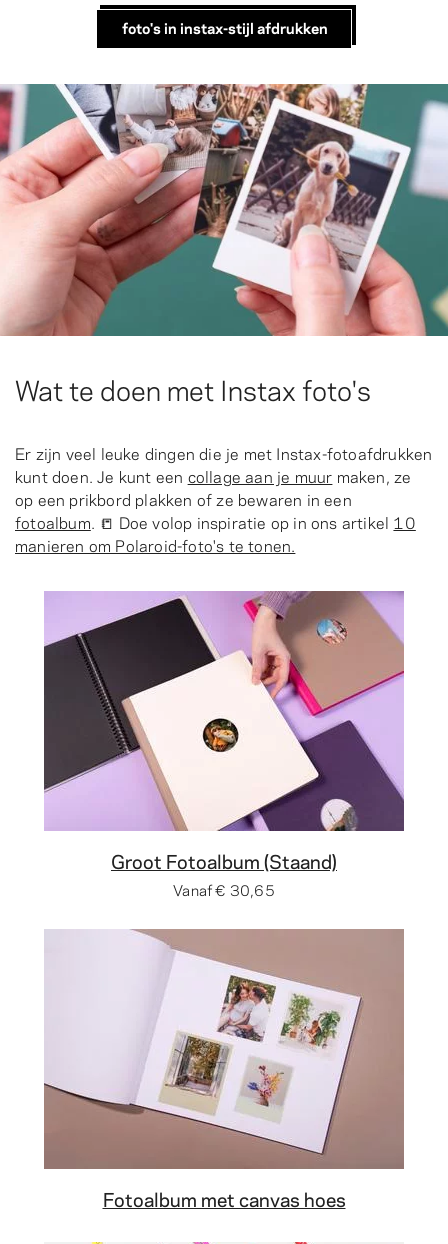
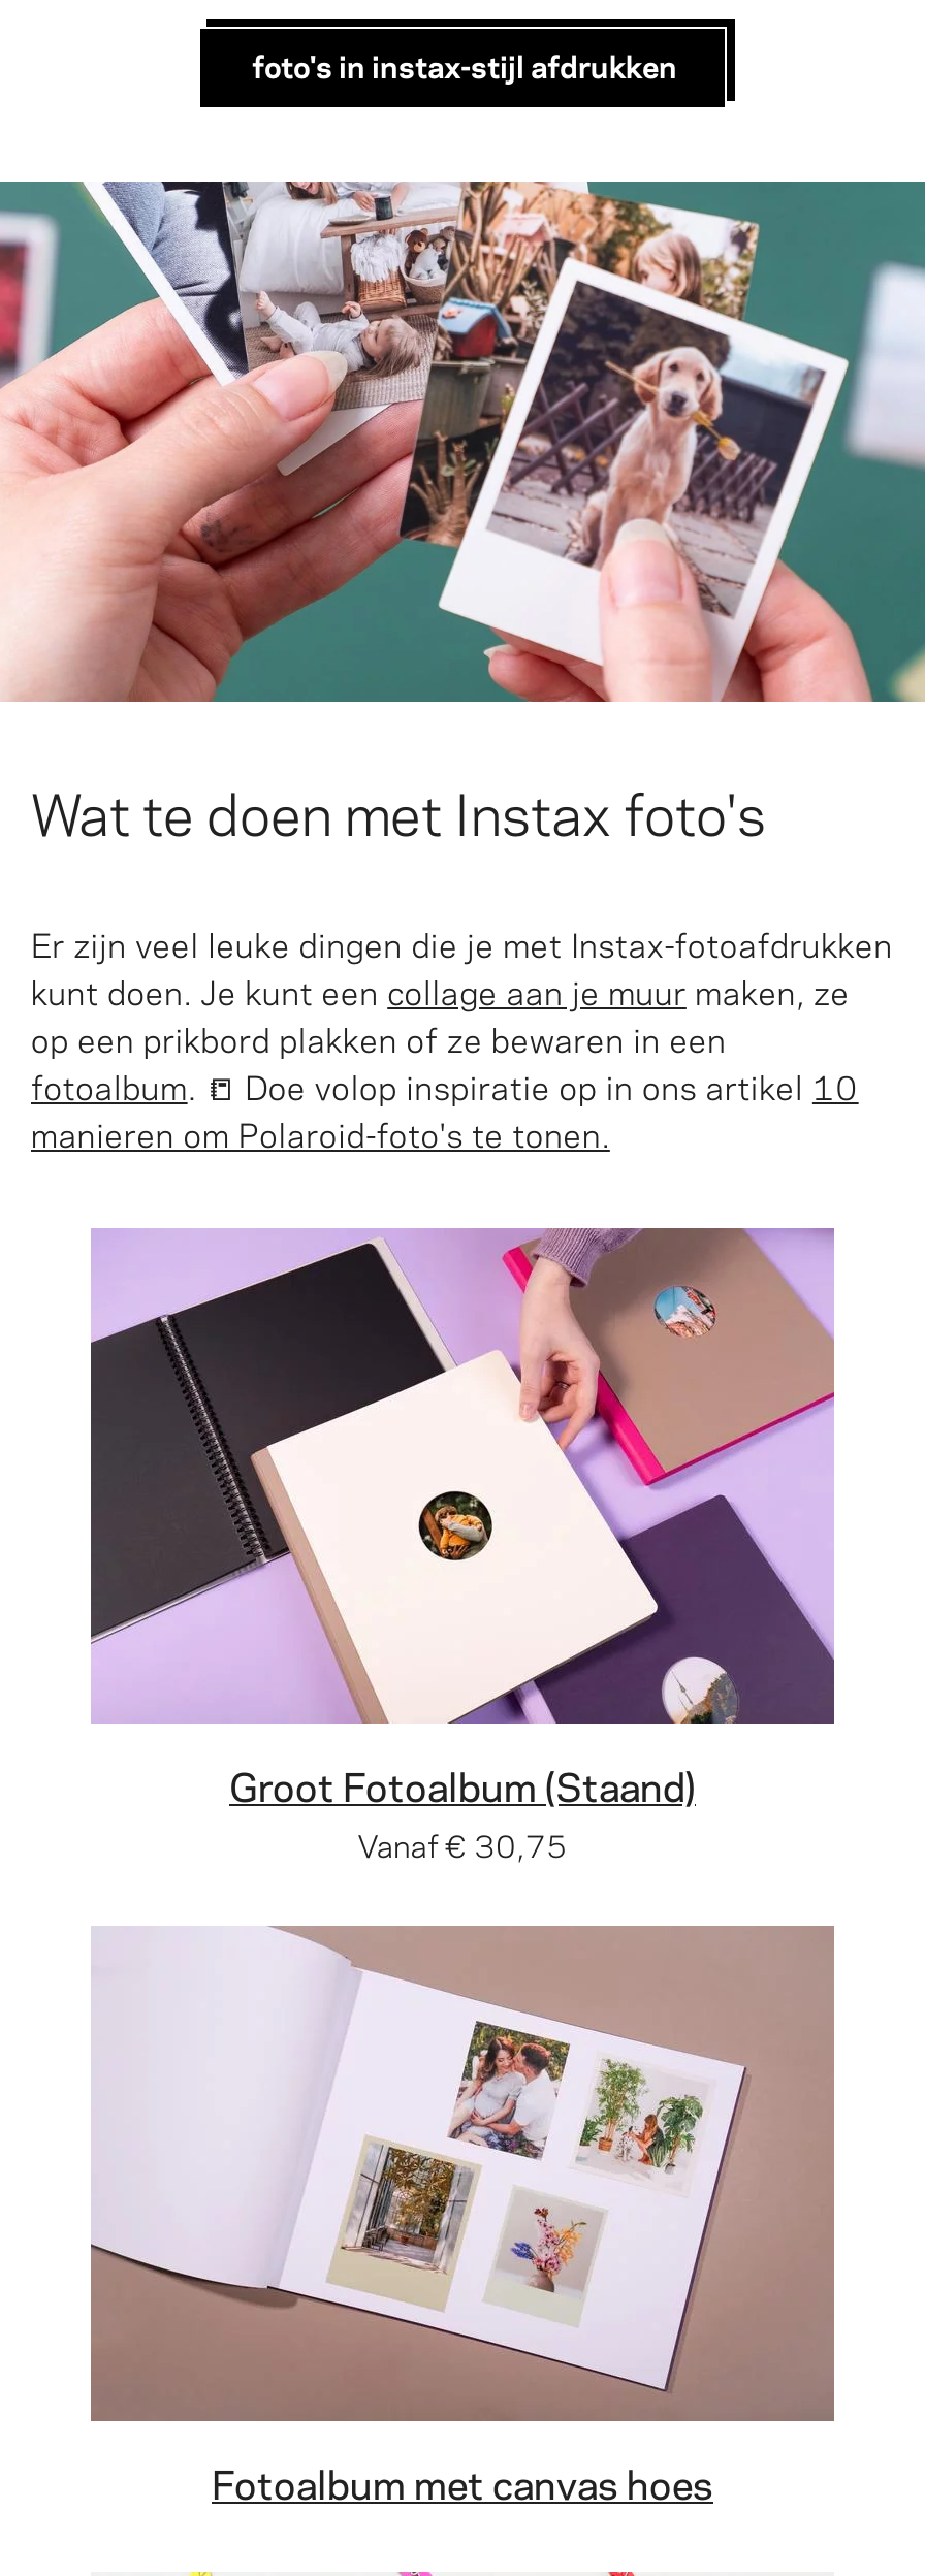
[3,83,445,336] [image] -> [6,180,919,702] [image]
[173,878,275,900] Vanaf€ 30,65 -> [358,1821,567,1867] Vanaf€ 30,75

